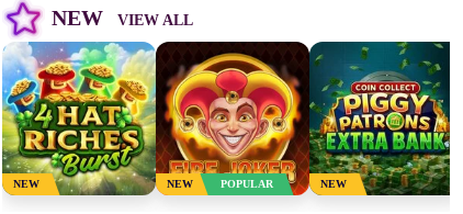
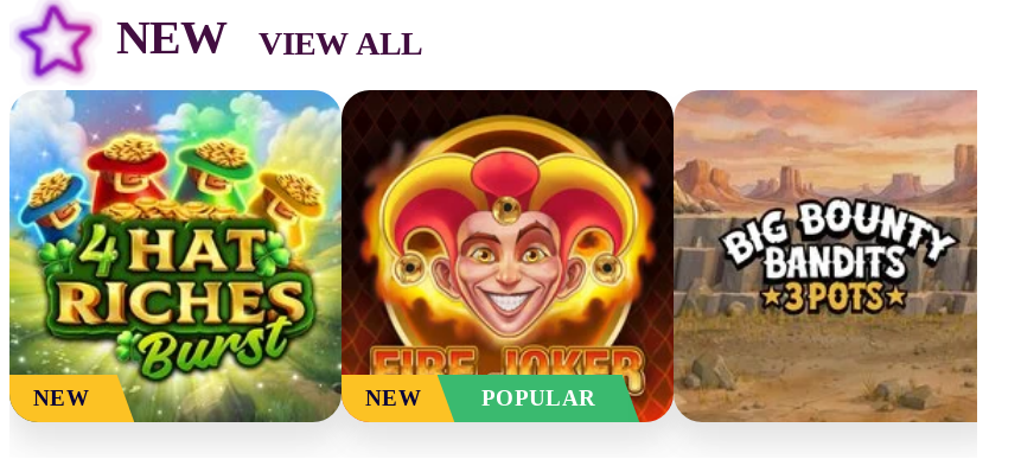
[308,41,451,196] [image] -> [671,88,979,425] [image]
[320,178,347,190] NEW -> none

